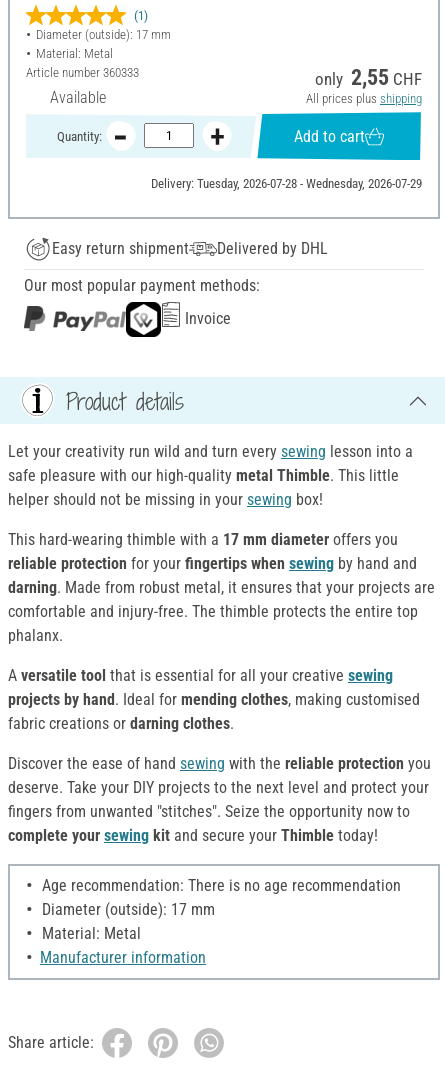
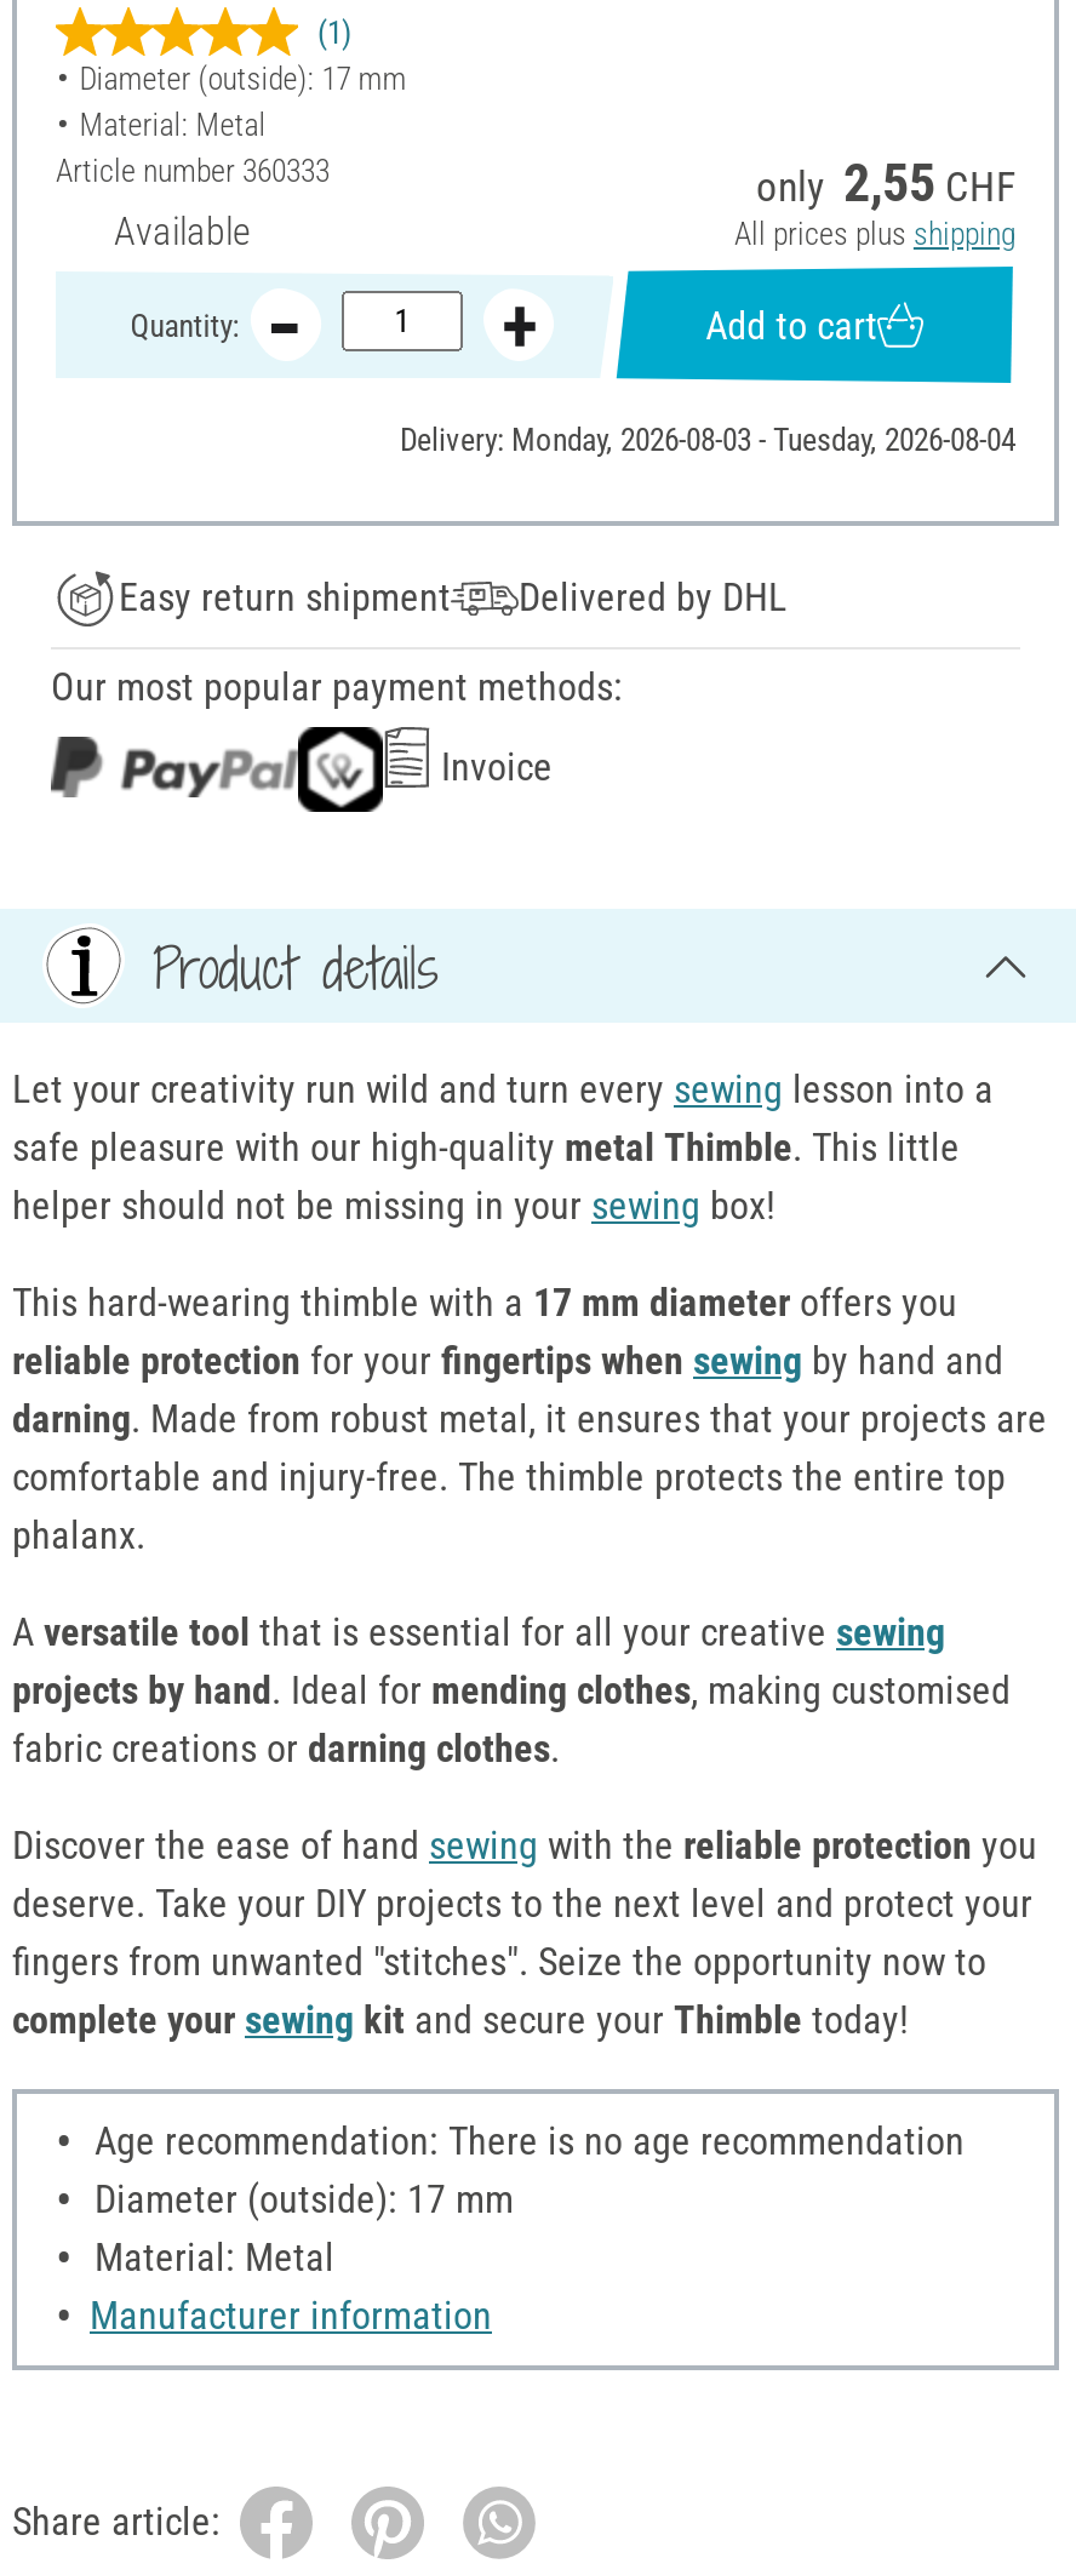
[151,176,422,191] Delivery: Tuesday, 2026-07-28 - Wednesday, 2026-07-29 -> [400,422,1015,459] Delivery: Monday, 2026-08-03 - Tuesday, 2026-08-04

